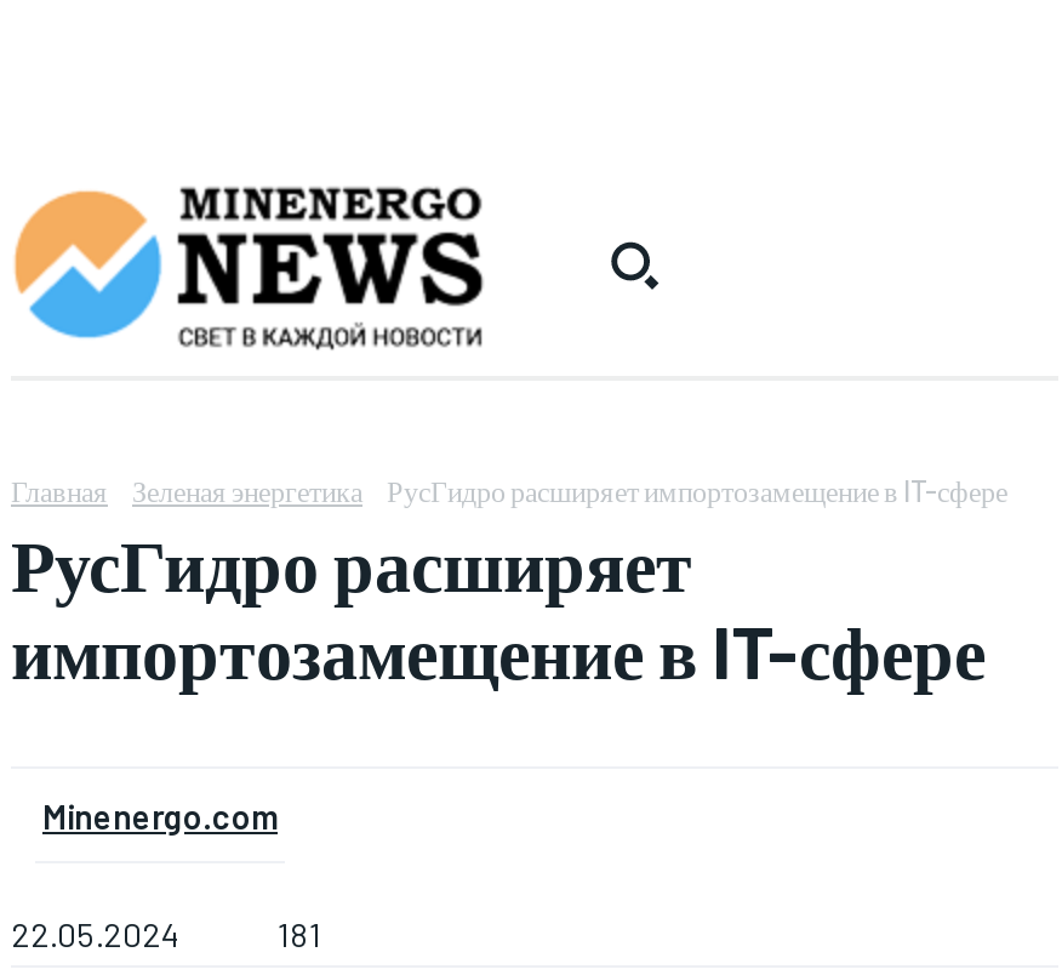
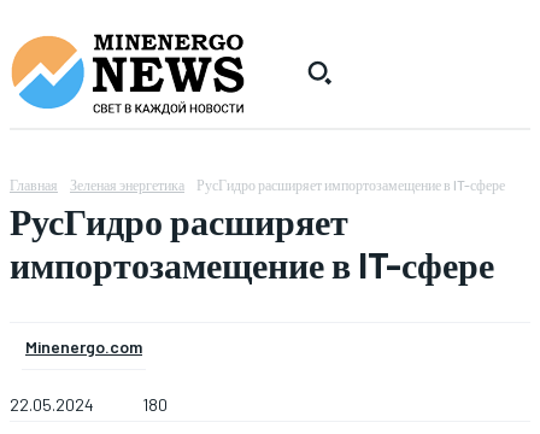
[278,913,321,954] 181 -> [142,395,168,415] 180

